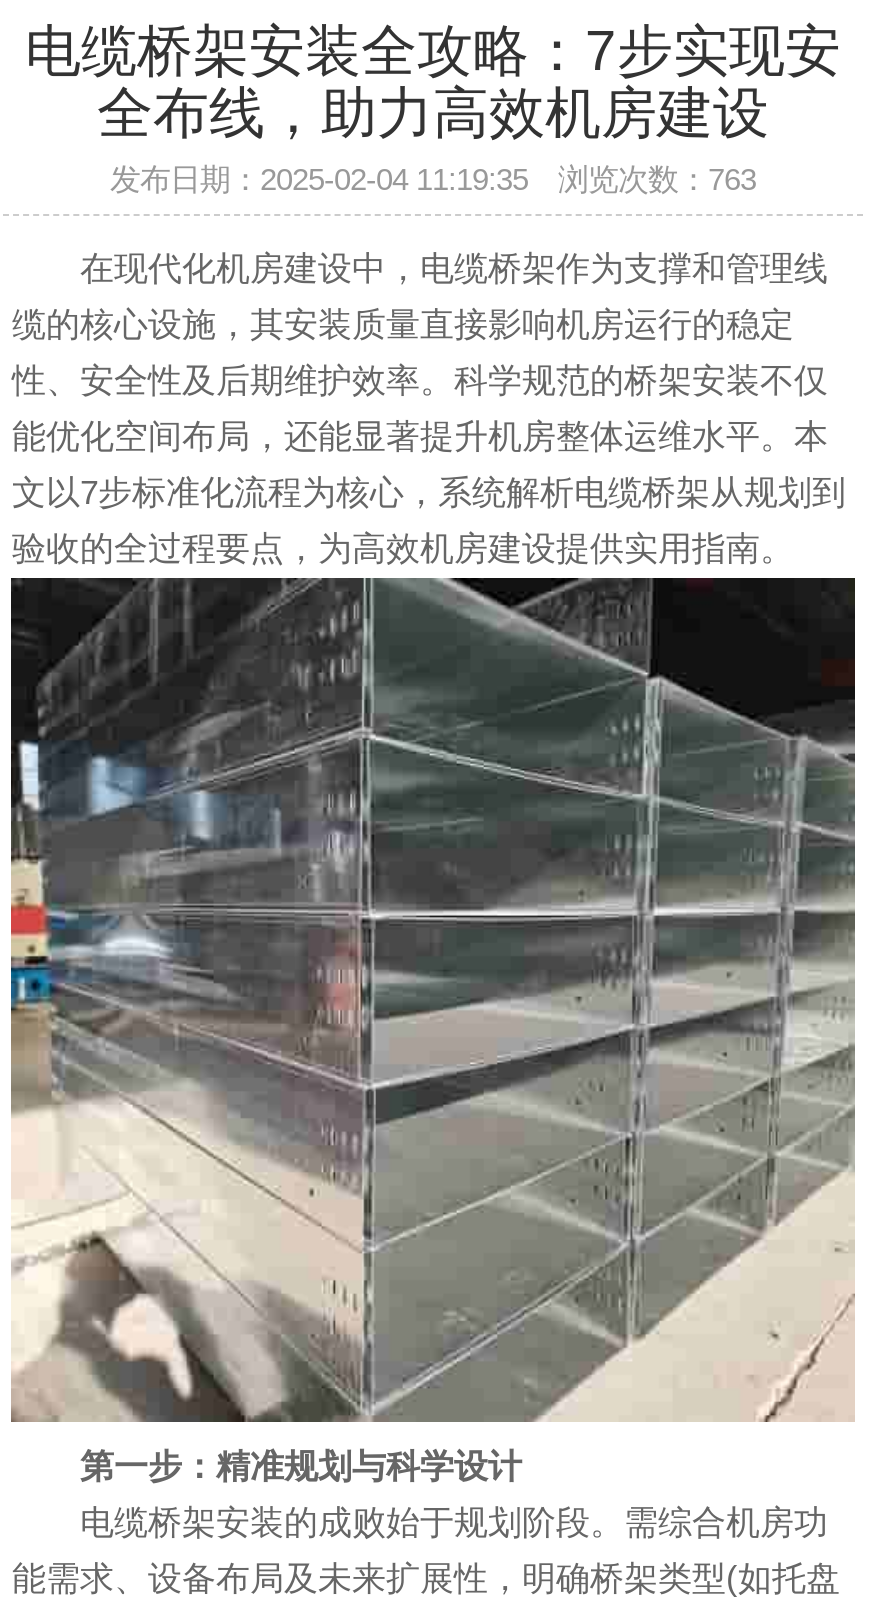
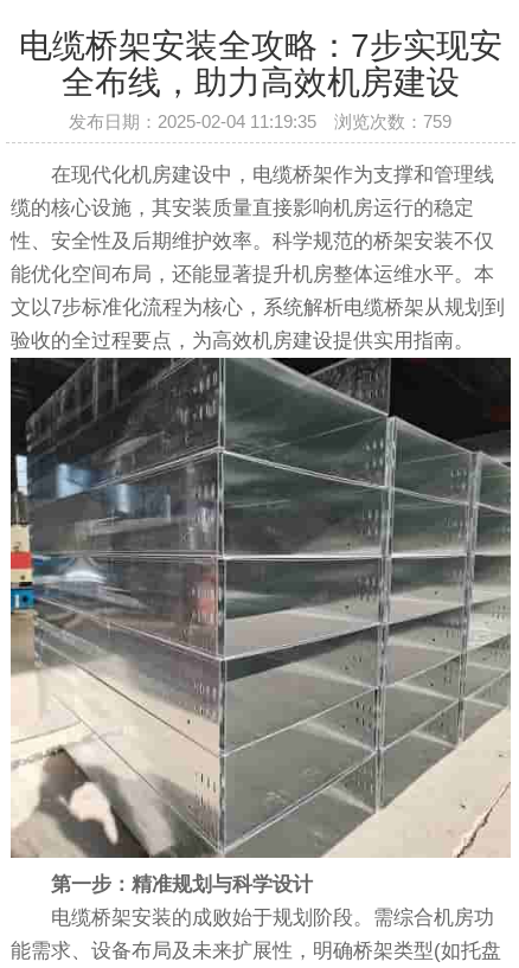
[110,162,756,196] 发布日期：2025-02-04 11:19:35 浏览次数：763 -> [69,111,452,132] 发布日期：2025-02-04 11:19:35 浏览次数：759

